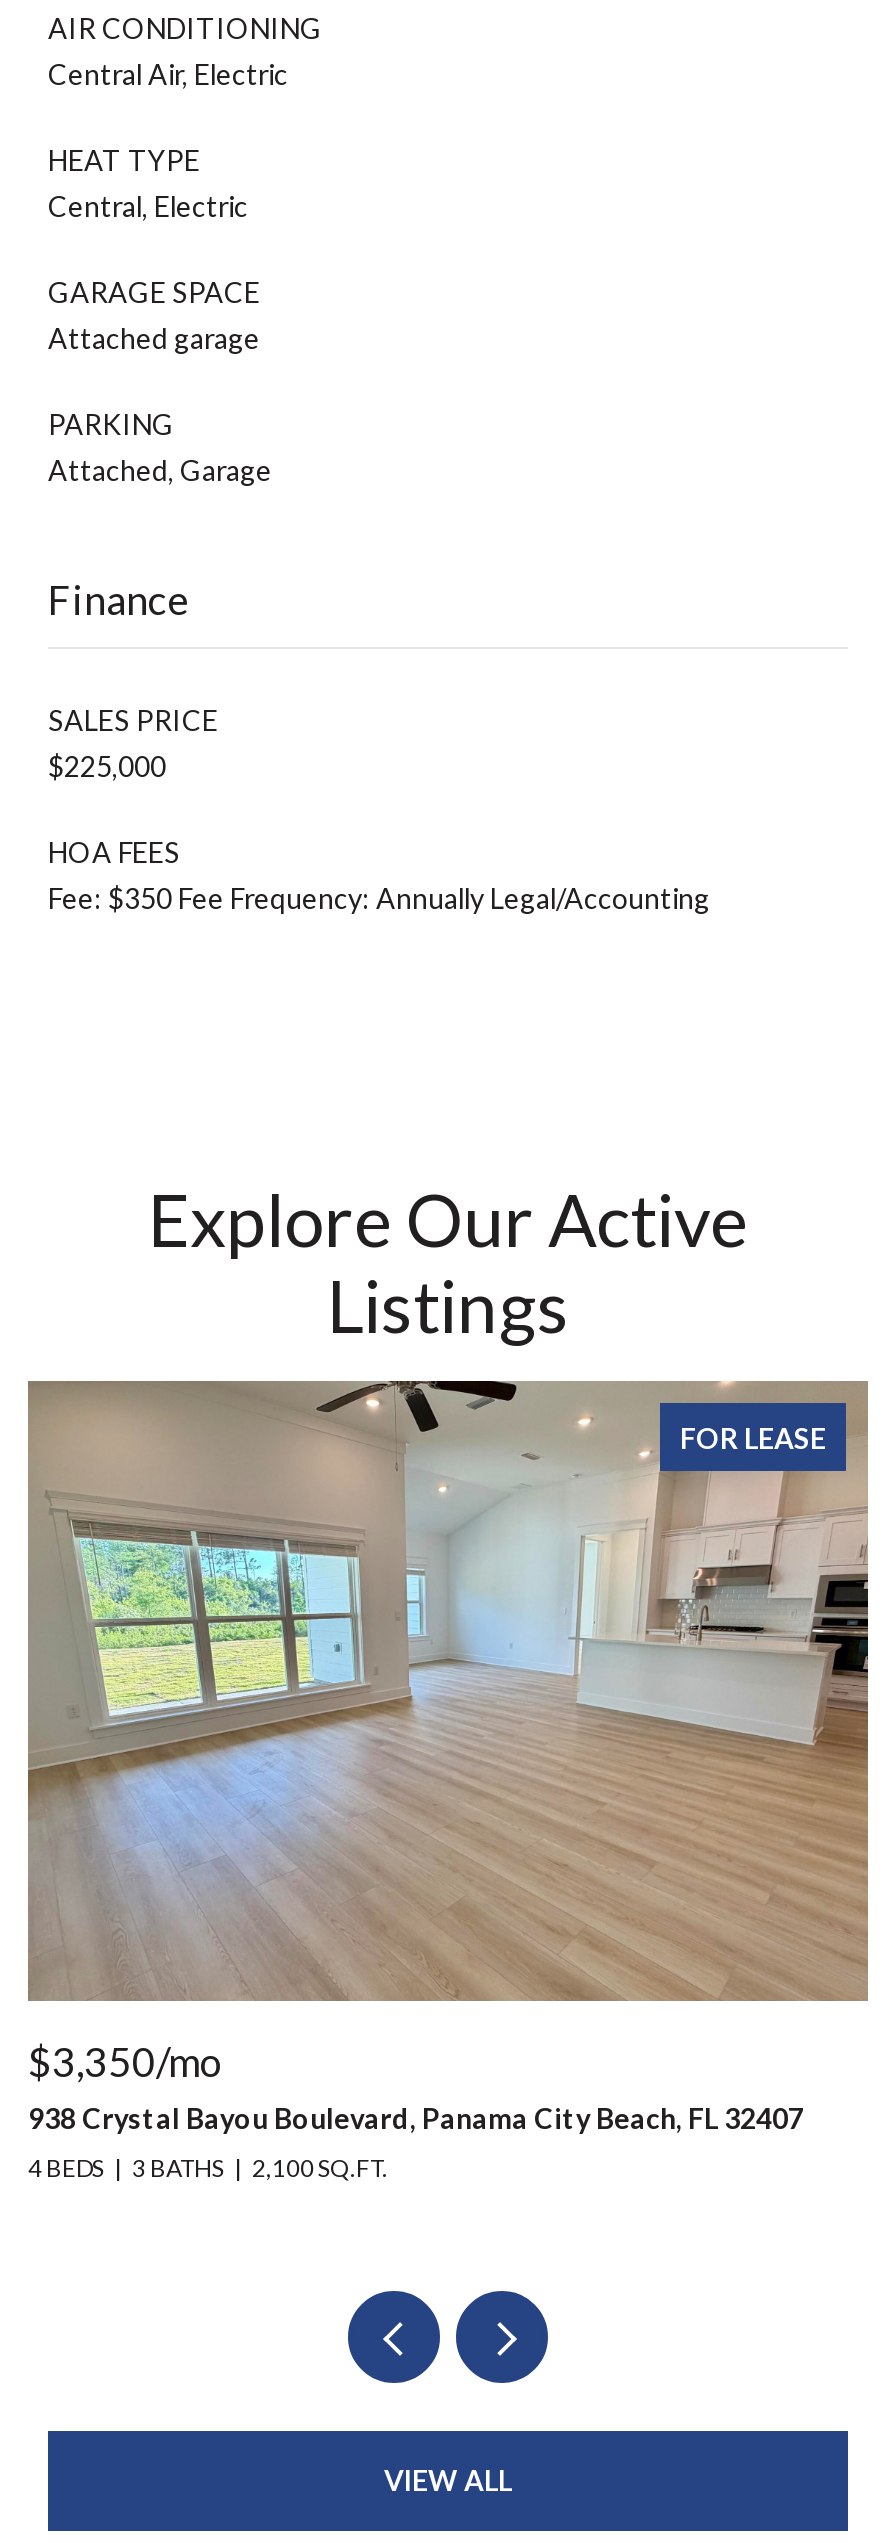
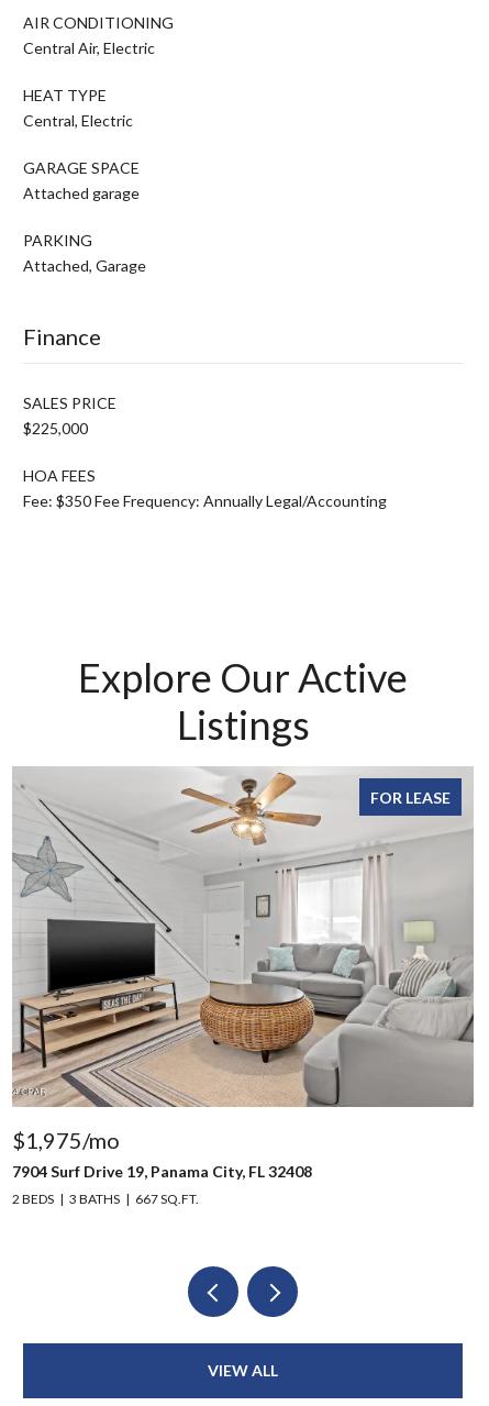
[28,1379,870,2134] [image] | $3,350/mo | 938 Crystal Bayou Boulevard, Panama City Beach, FL 32407 -> [12,766,475,1180] [image] | $1,975/mo | 7904 Surf Drive 19, Panama City, FL 32408
[28,2152,104,2182] 4 BEDS -> [12,1190,54,1207] 2 BEDS
[252,2152,388,2182] 2,100 SQ.FT. -> [135,1190,199,1207] 667 SQ.FT.

